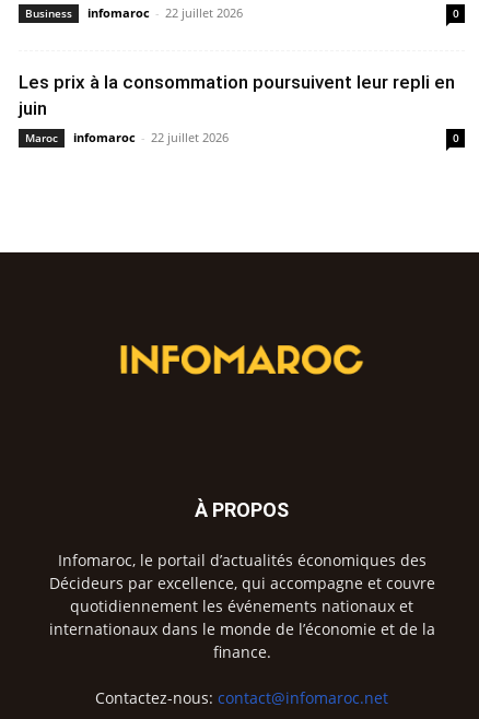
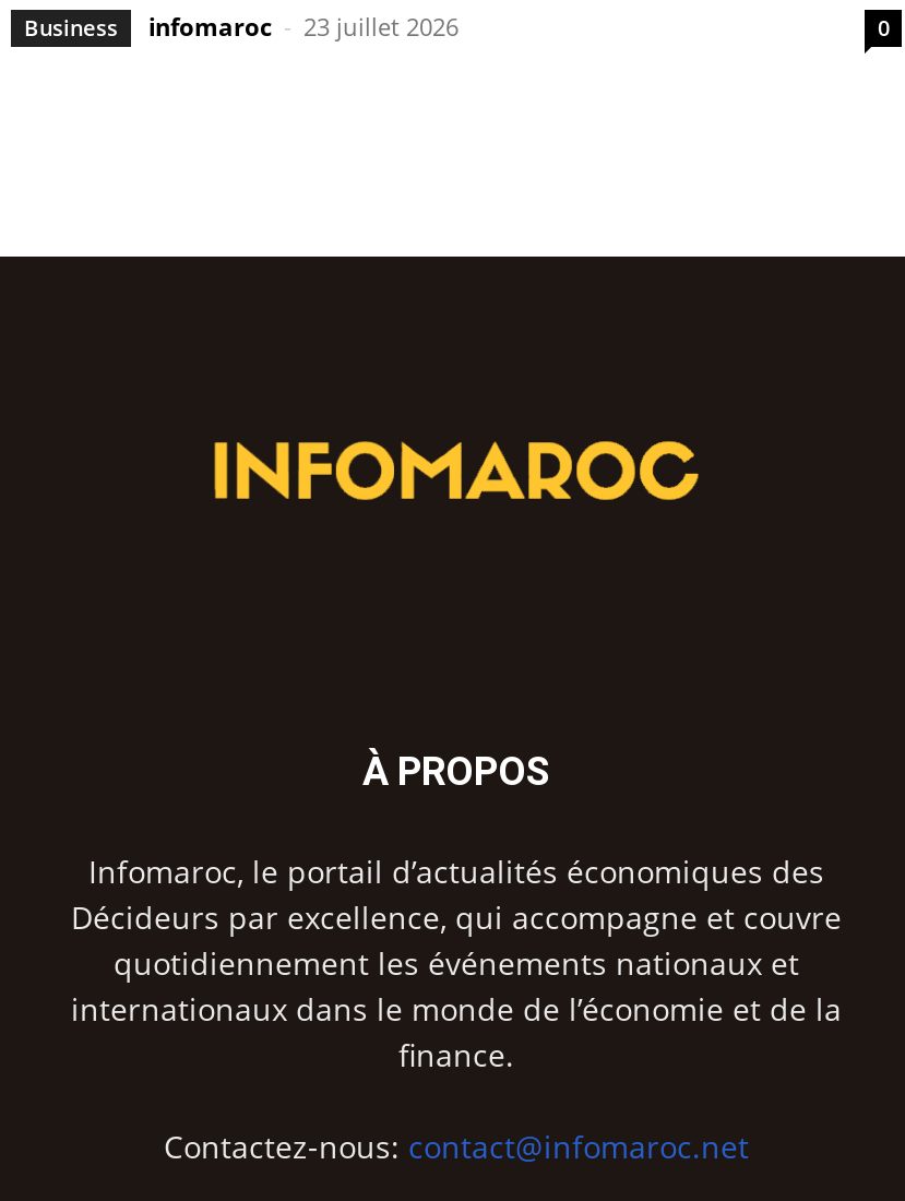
[19,5,459,146] infomaroc - 22 juillet 2026 | 0 | Les prix à la consommation poursuivent leur repli en | juin | Maroc | infomaroc - 22 juillet 2026 -> [148,10,459,42] infomaroc - 23 juillet 2026

